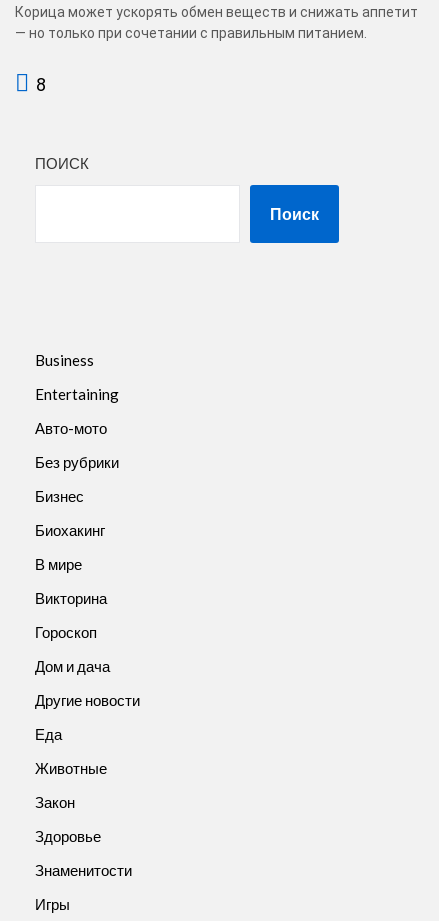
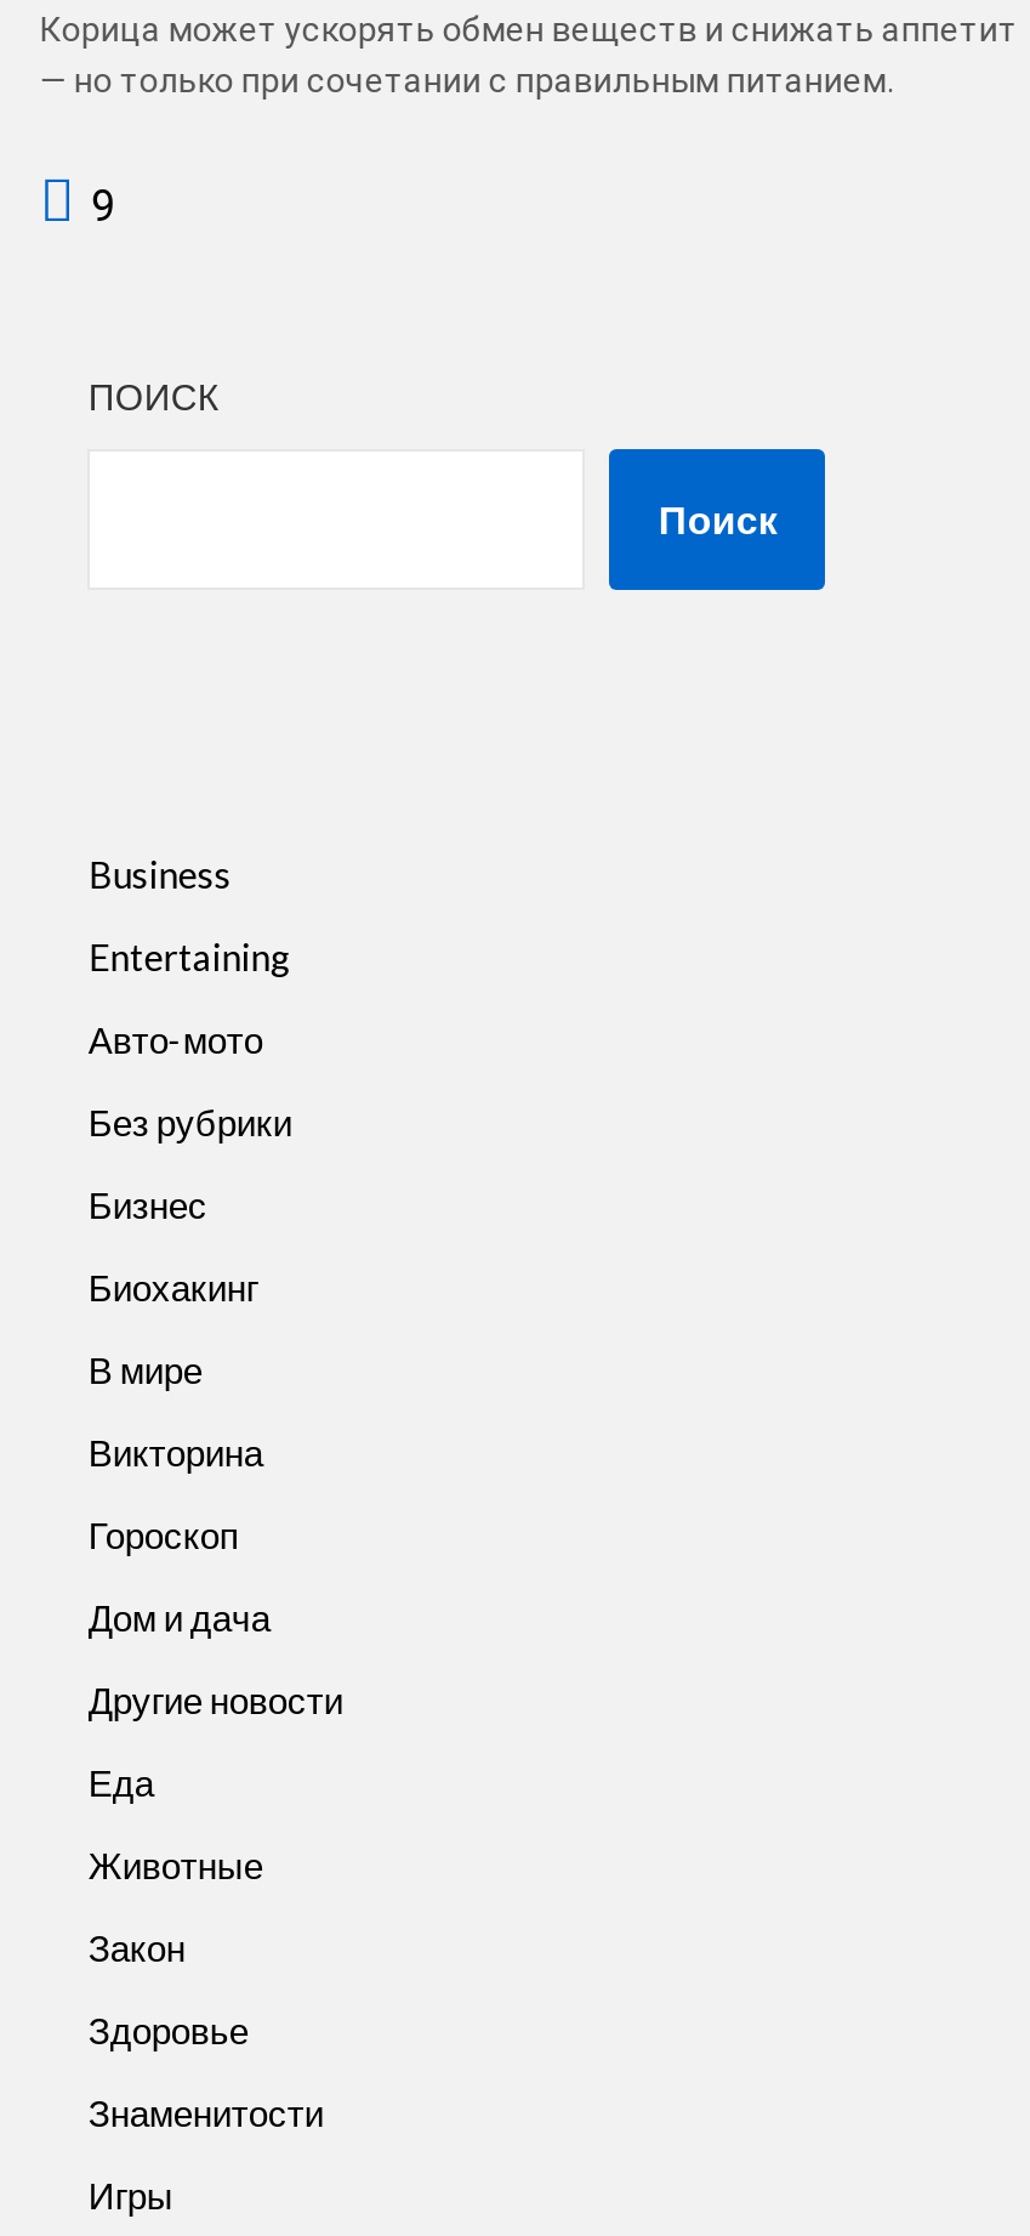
[36,74,46,95] 8 -> [91,180,115,231] 9

